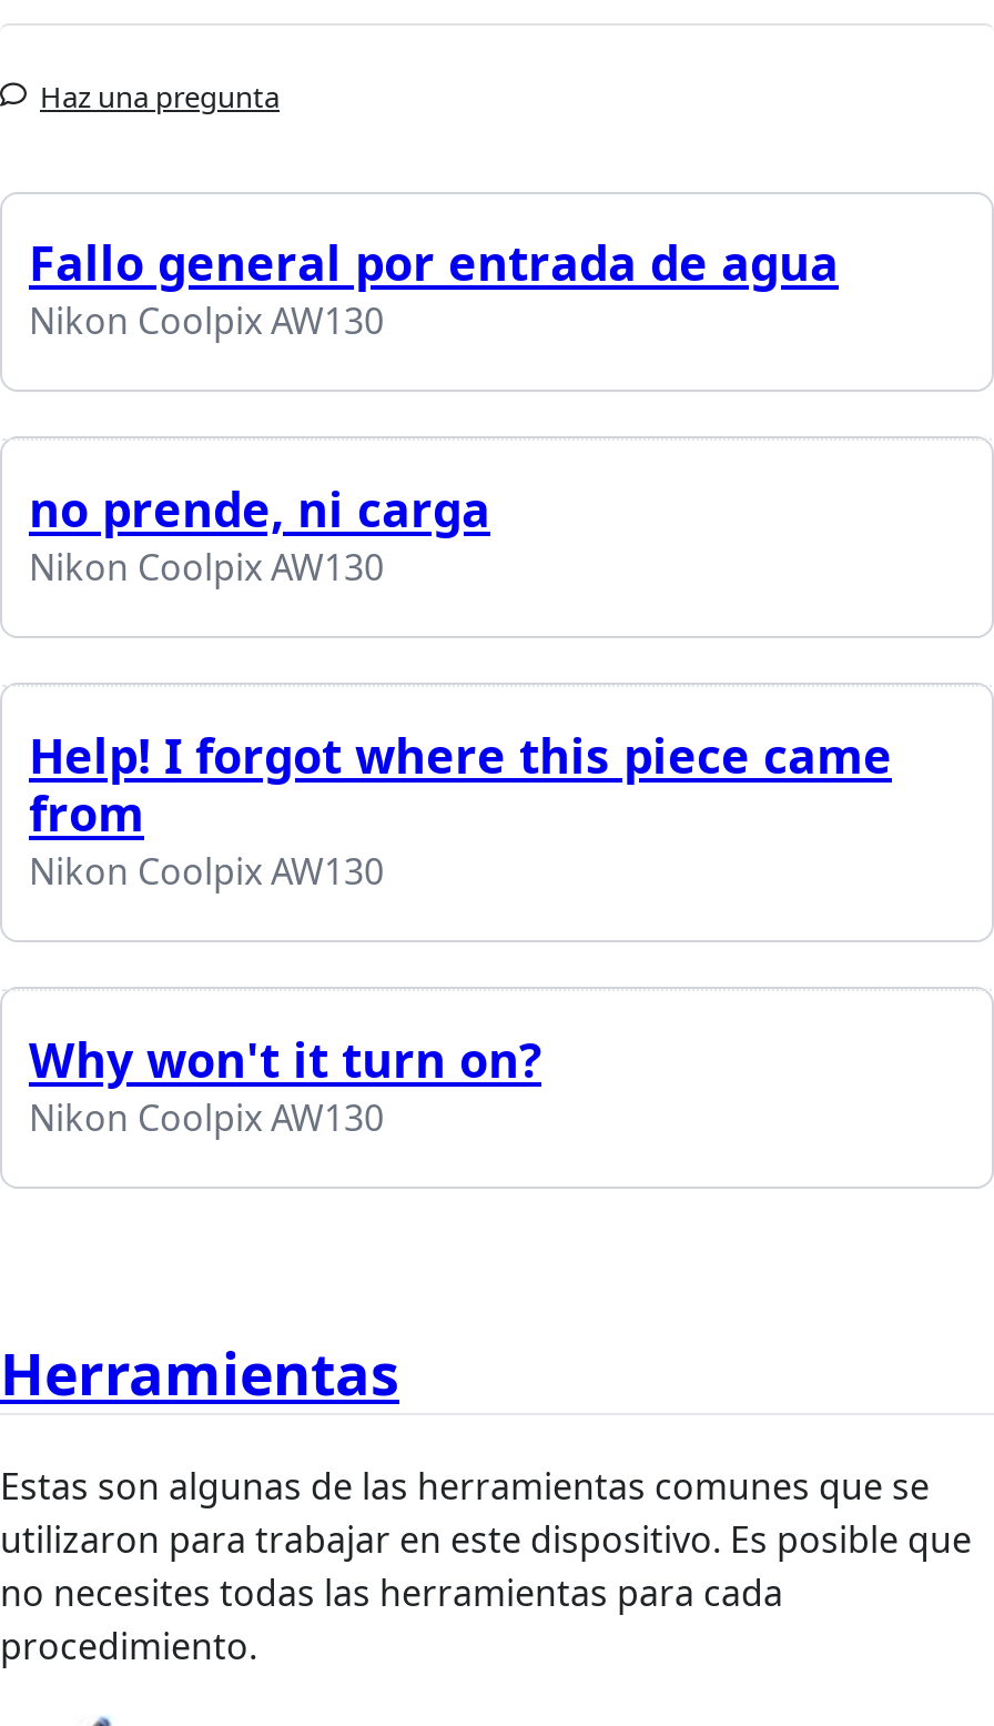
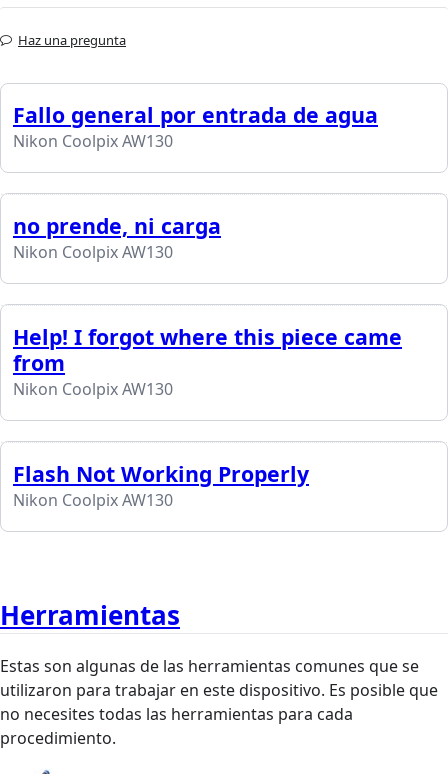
[29,1027,541,1091] Why won't it turn on? -> [13,459,309,488] Flash Not Working Properly

